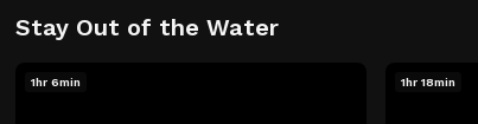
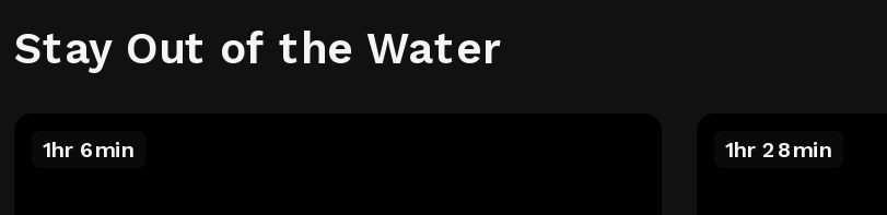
[401,76,455,89] 1hr 18min -> [725,138,832,162] 1hr 28min

